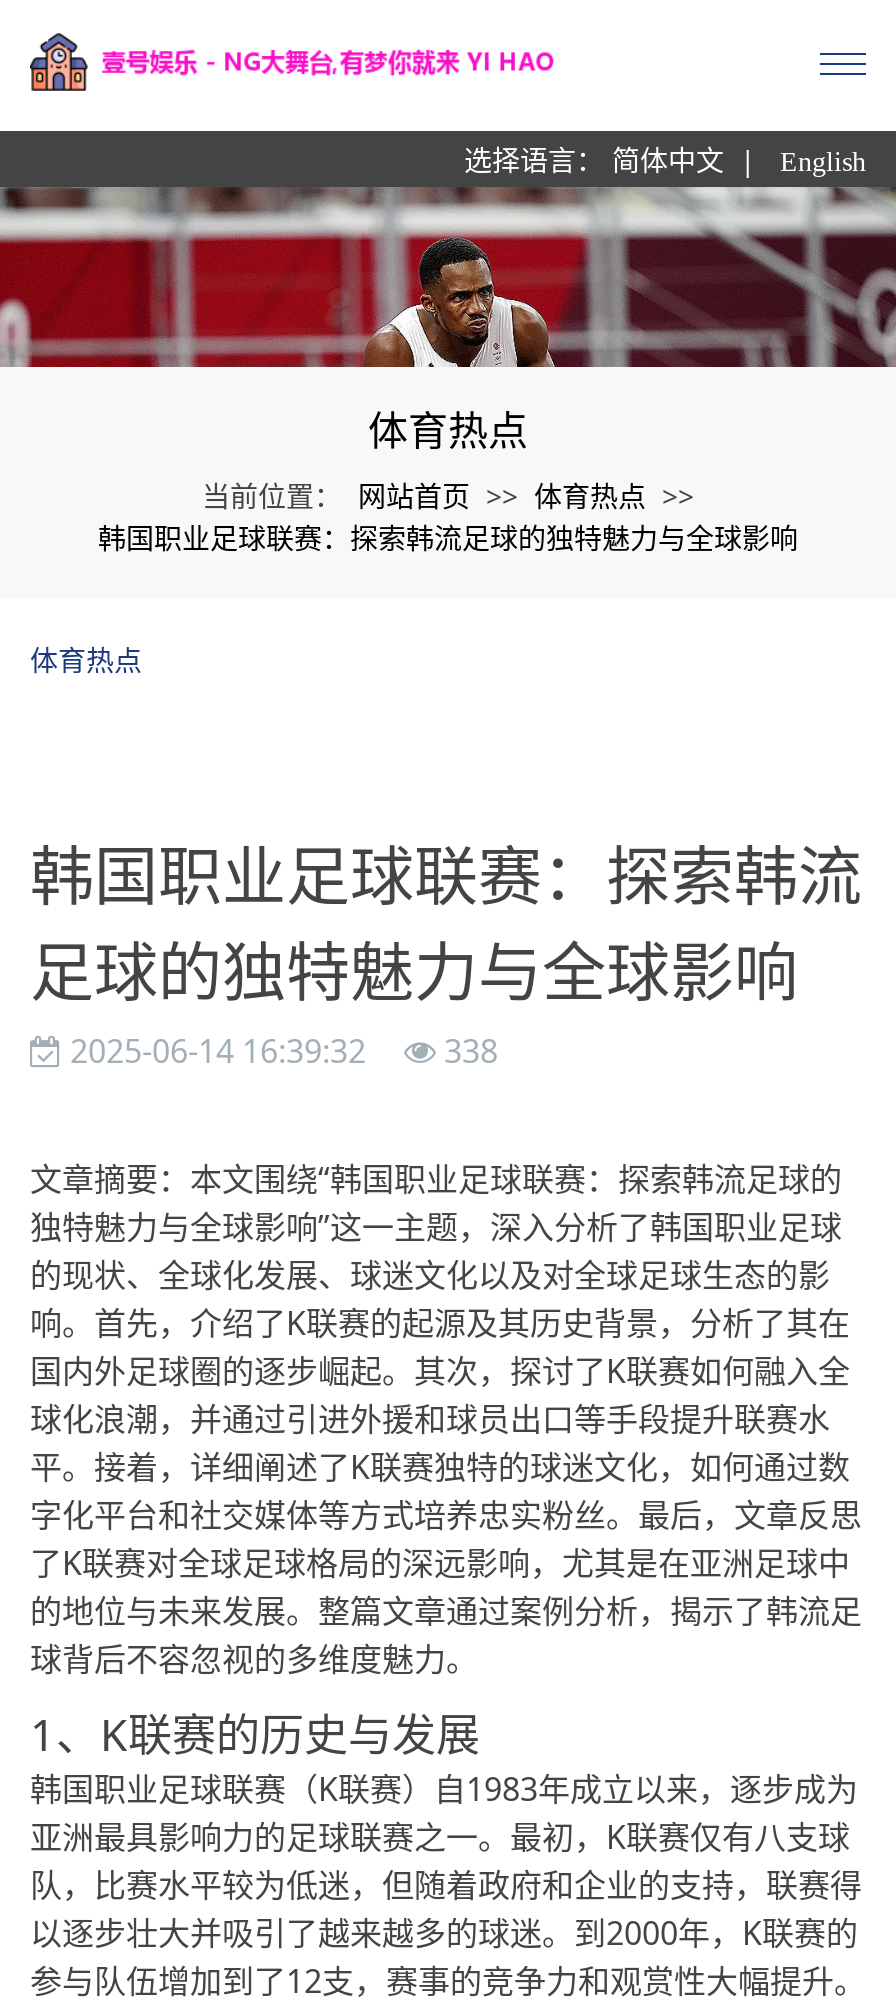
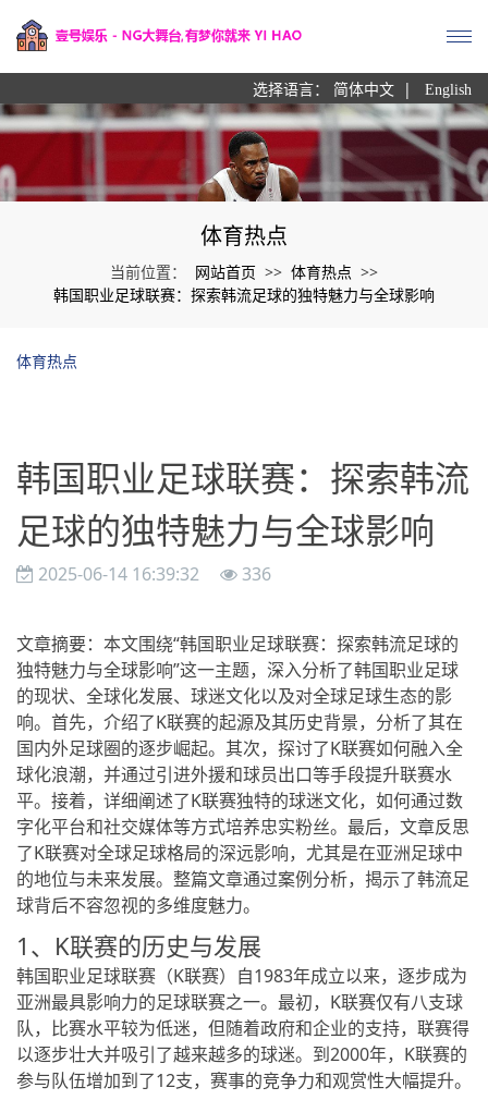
[62,1030,498,1074] 2025-06-14 16:39:32 338 -> [34,562,271,586] 2025-06-14 16:39:32 336

